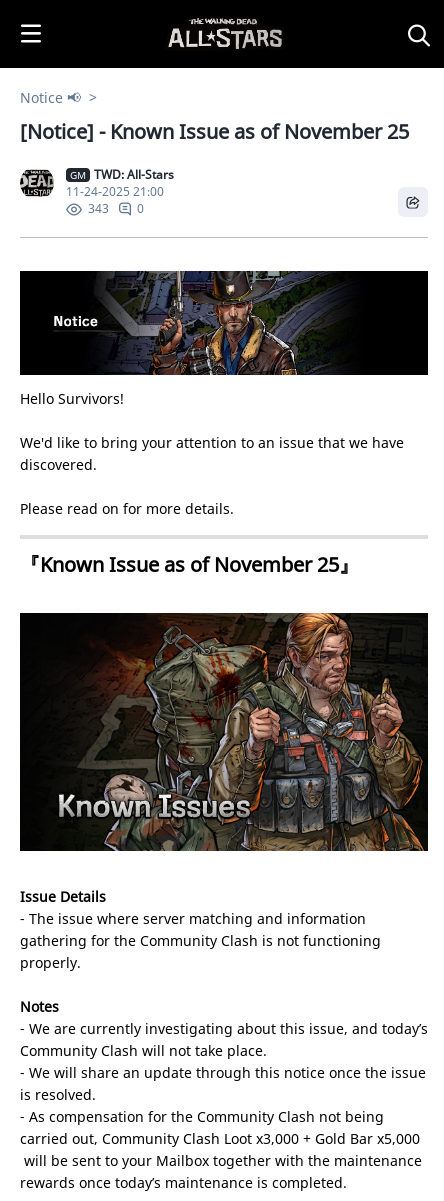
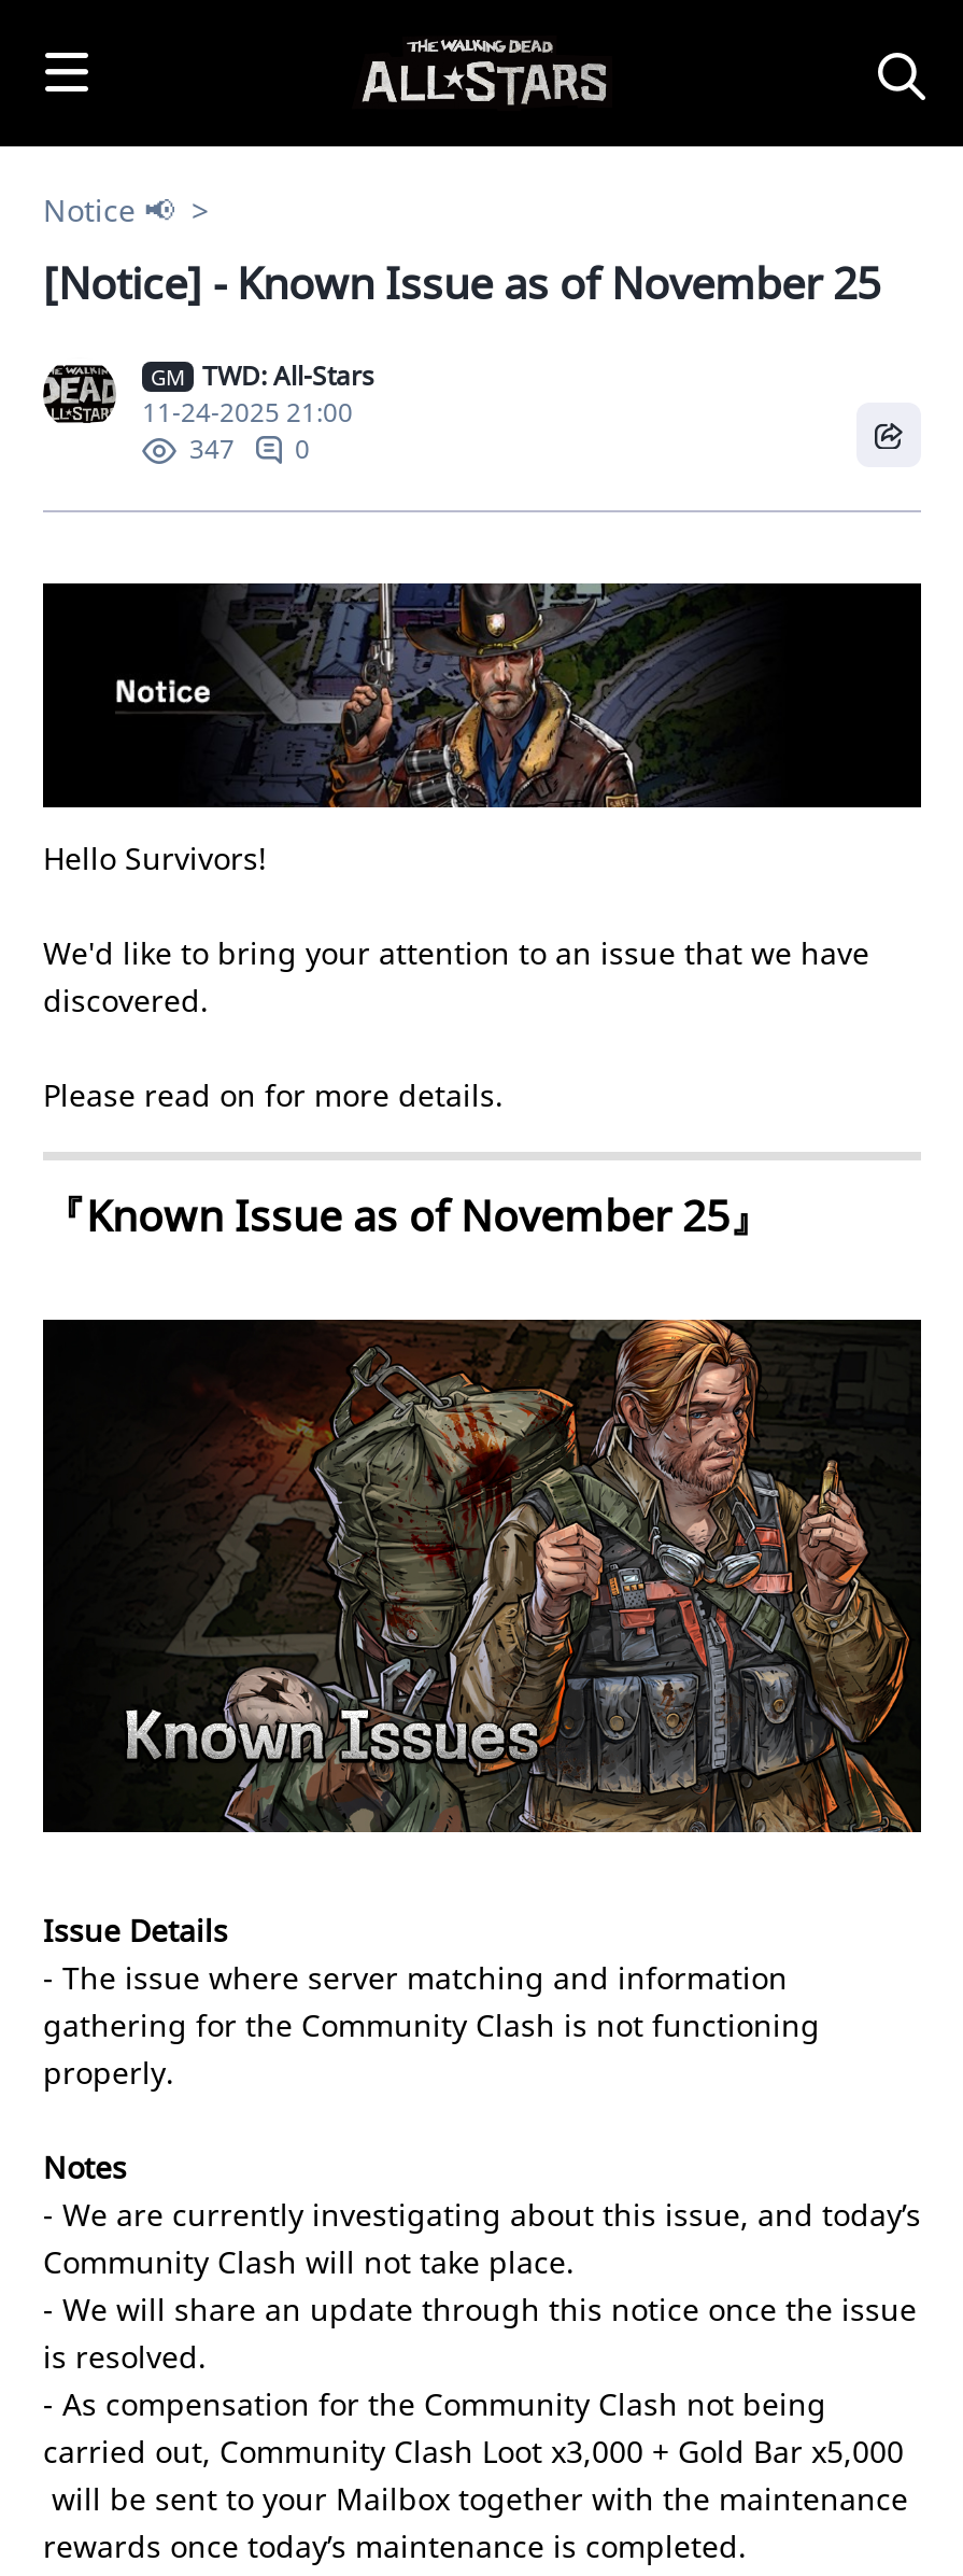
[88,200,144,217] 343 0 -> [189,430,310,468] 347 0

